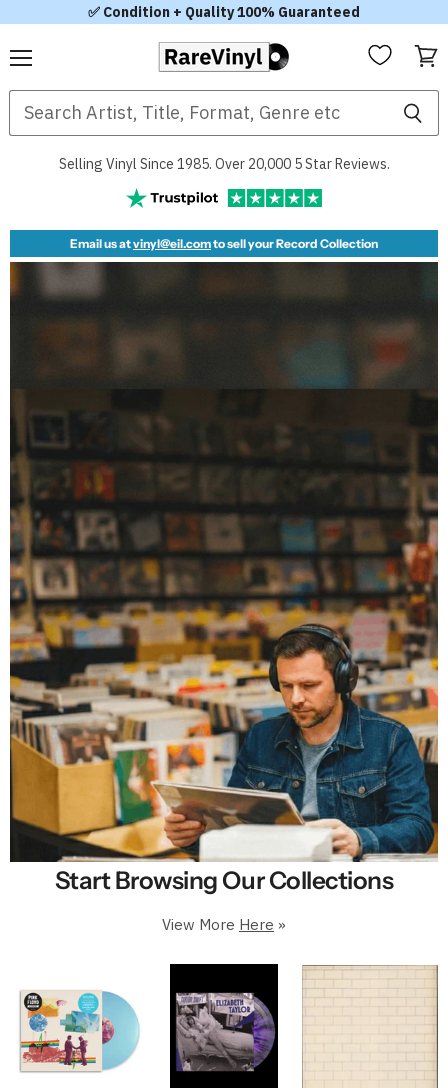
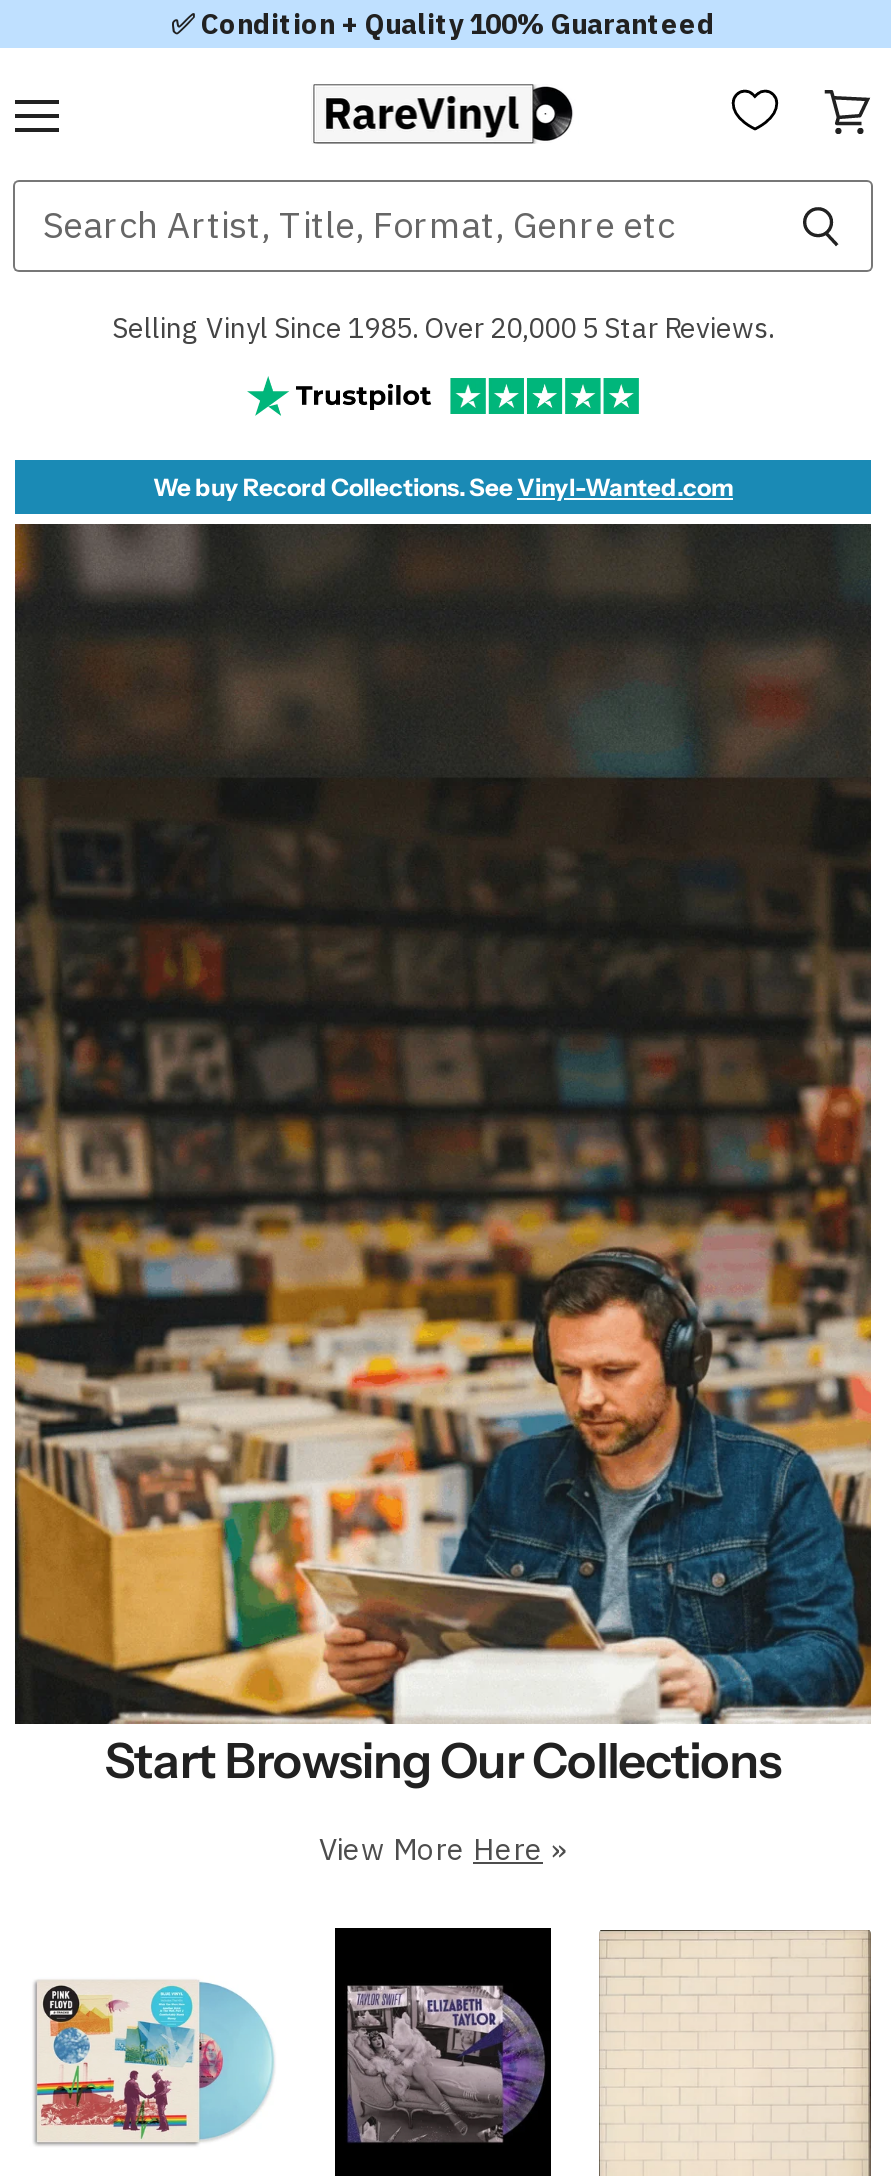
[70,236,378,251] Email us atvinyl@eil.comto sell your Record Collection -> [153,472,733,502] We buy Record Collections. See Vinyl-Wanted.com

